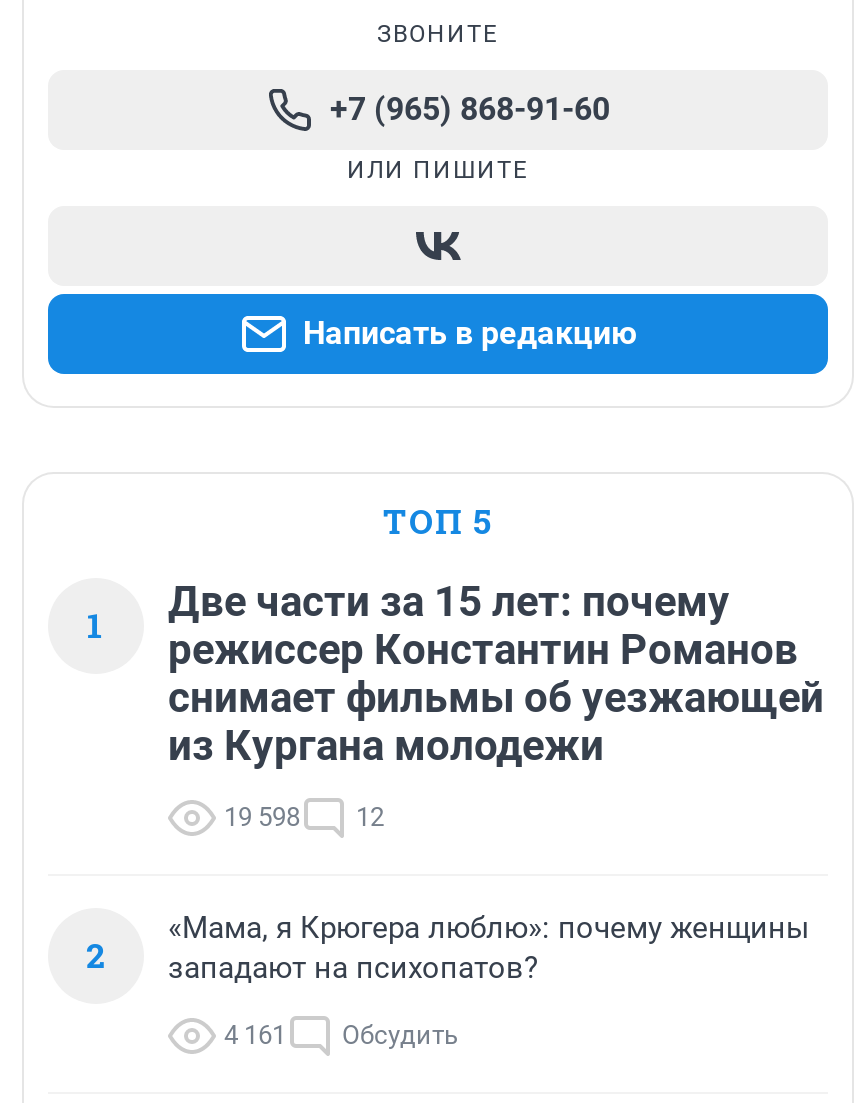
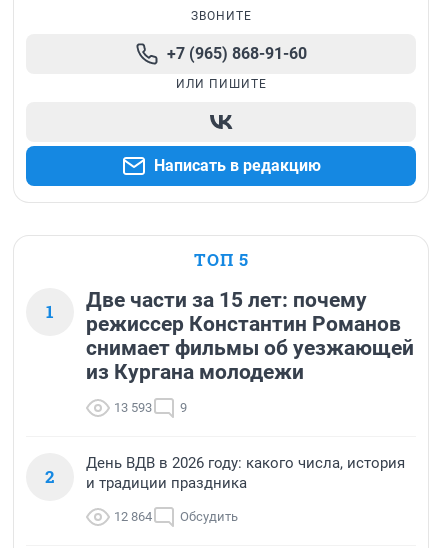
[224,801,300,831] 19 598 -> [114,400,152,415] 13 593
[356,801,384,831] 12 -> [180,400,187,415] 9
[168,909,810,985] «Мама, я Крюгера люблю»: почему женщины | западают на психопатов? -> [86,454,405,492] День ВДВ в 2026 году: какого числа, история | и традиции праздника
[224,1019,458,1049] 4 161 Обсудить -> [114,509,238,524] 12 864 Обсудить

